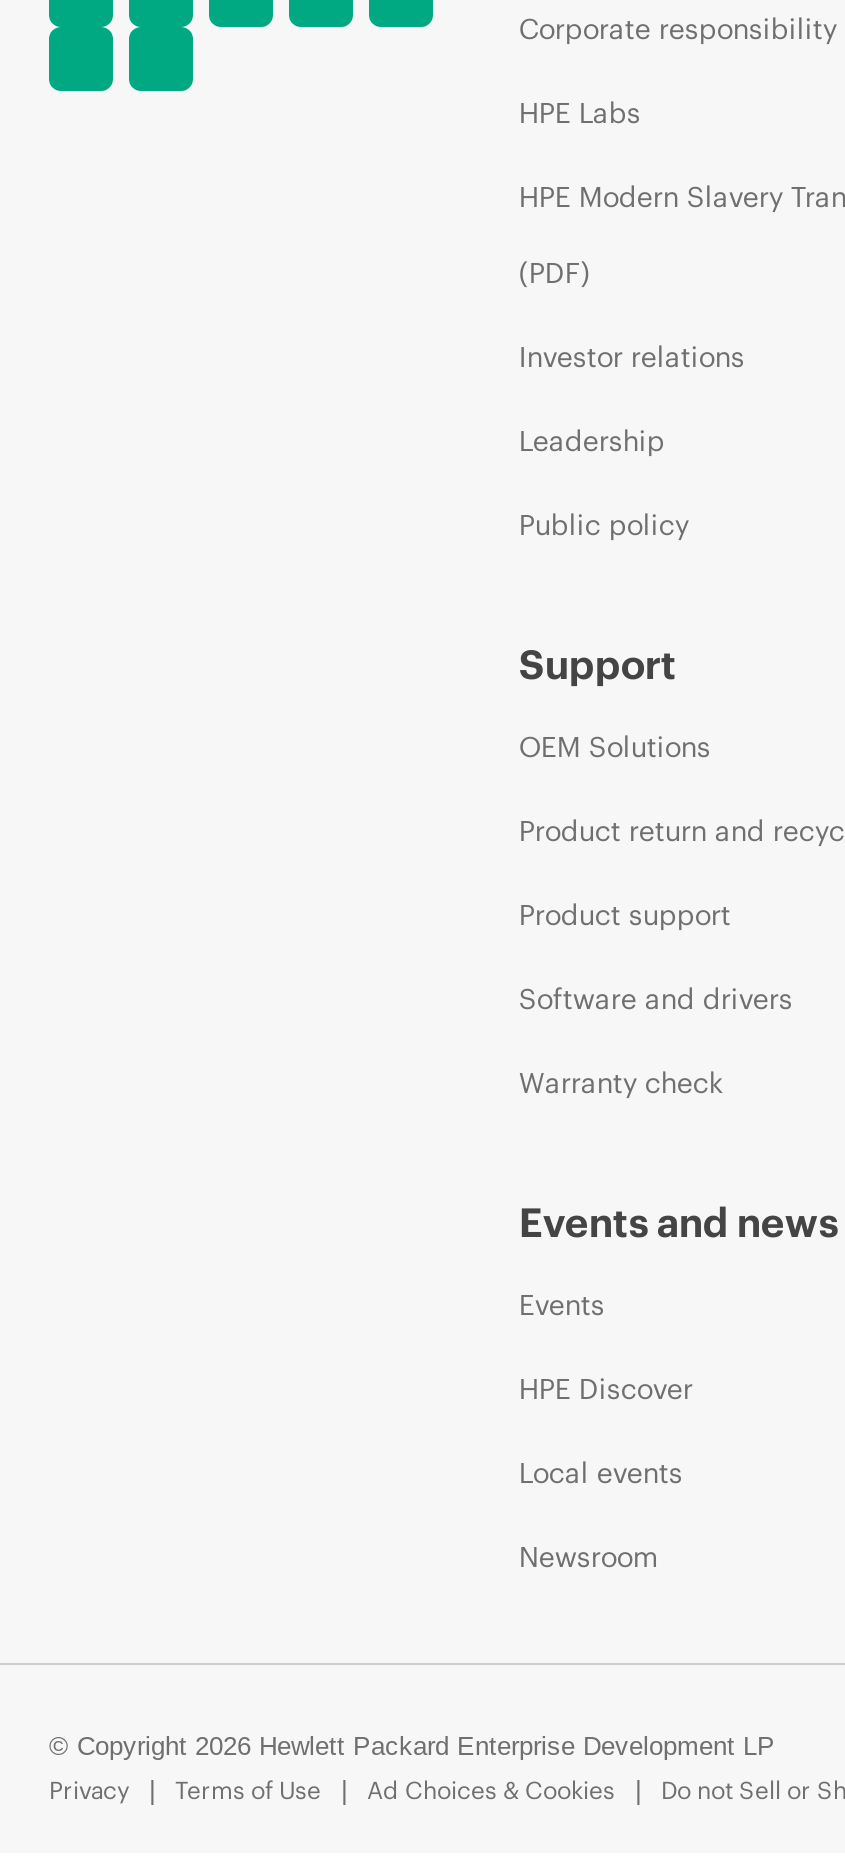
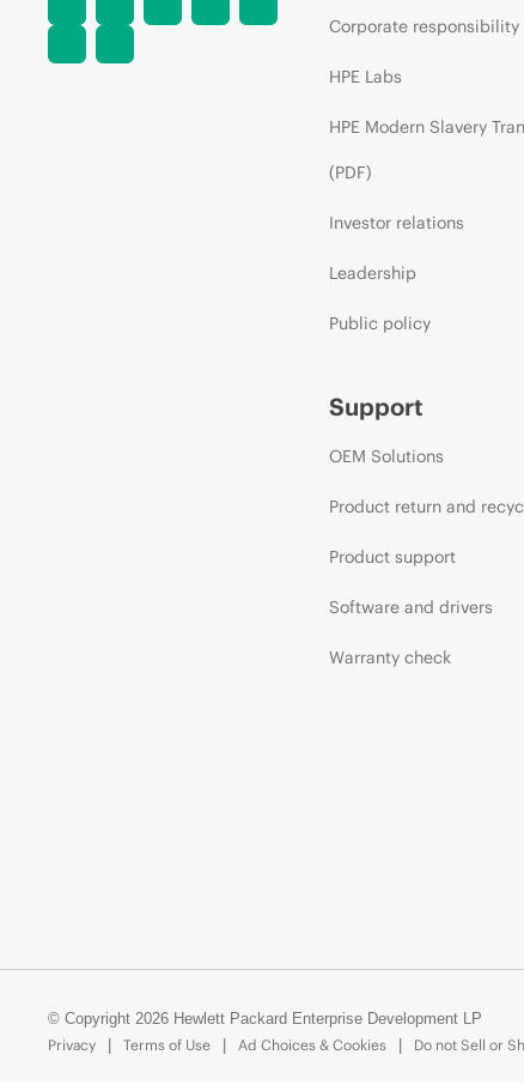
[519,1196,839,1574] Events and news | Events | HPE Discover | Local events | Newsroom -> none

